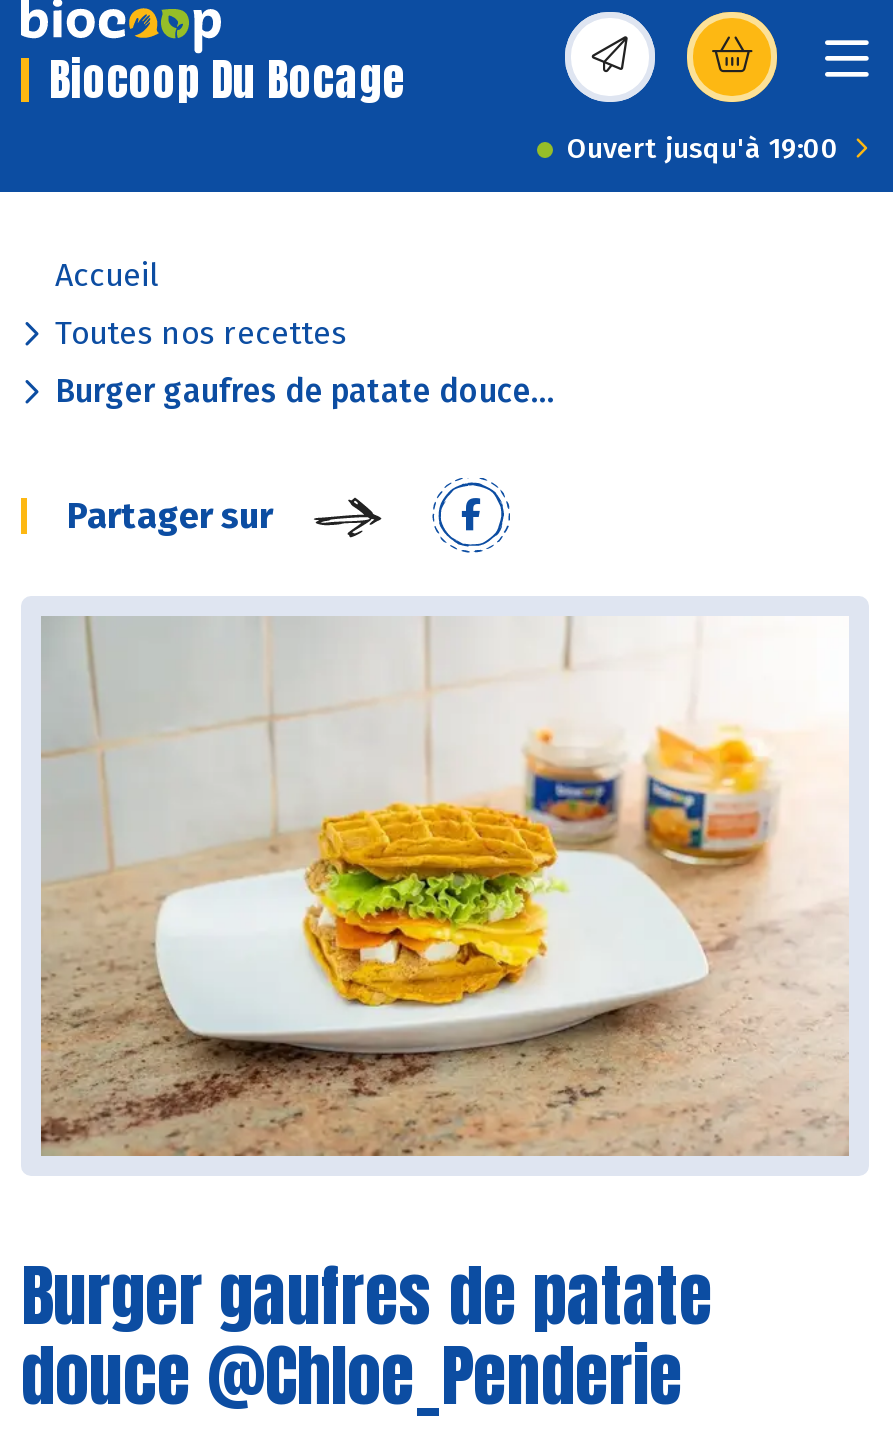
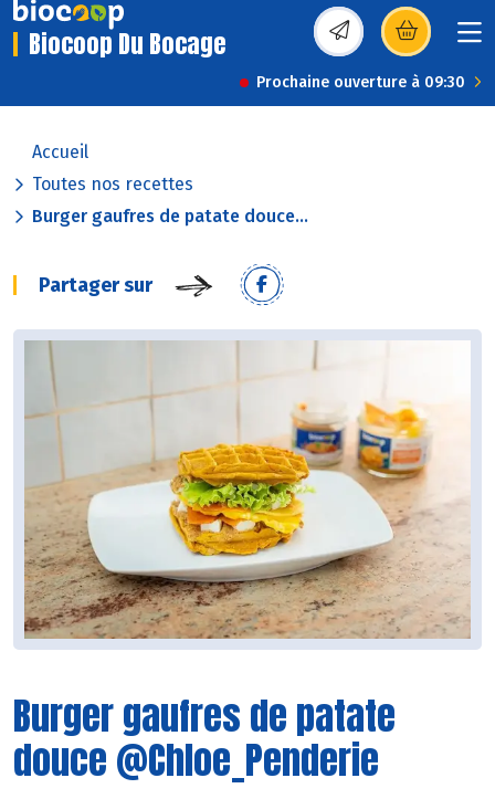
[567,132,839,166] Ouvert jusqu'à 19:00 -> [256,73,465,92] Prochaine ouverture à 09:30

